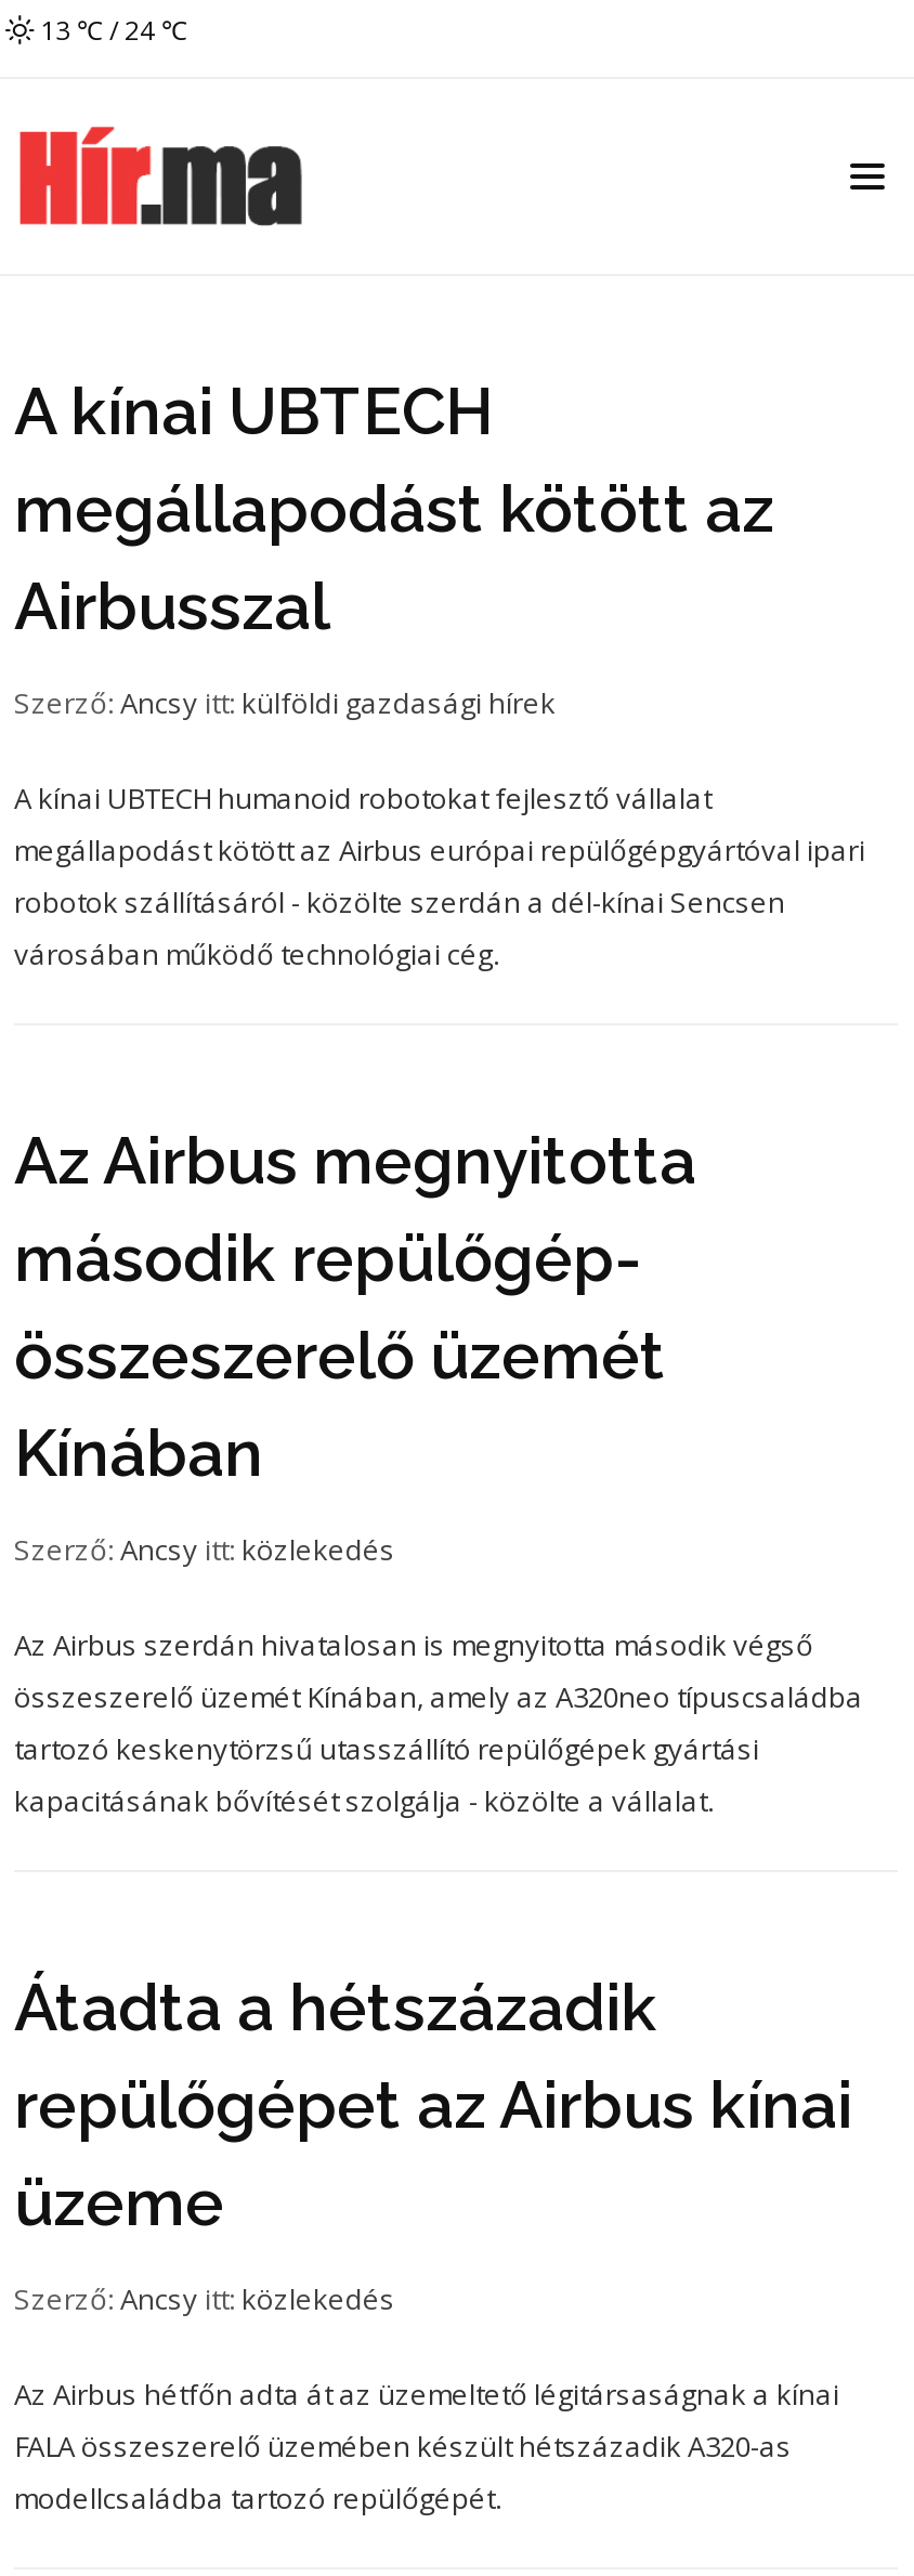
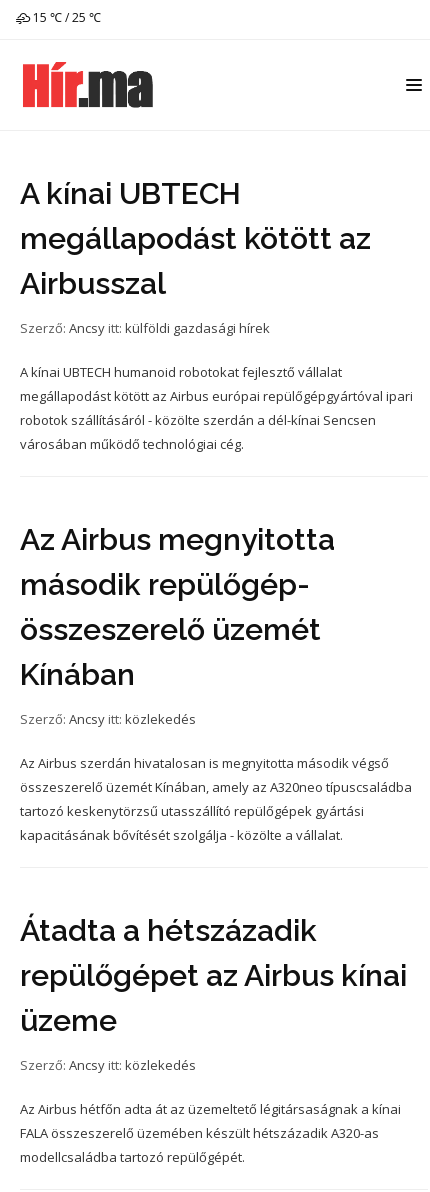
[34,12,187,49] 13 ℃ / 24 ℃ -> [30,9,101,26] 15 ℃ / 25 ℃

